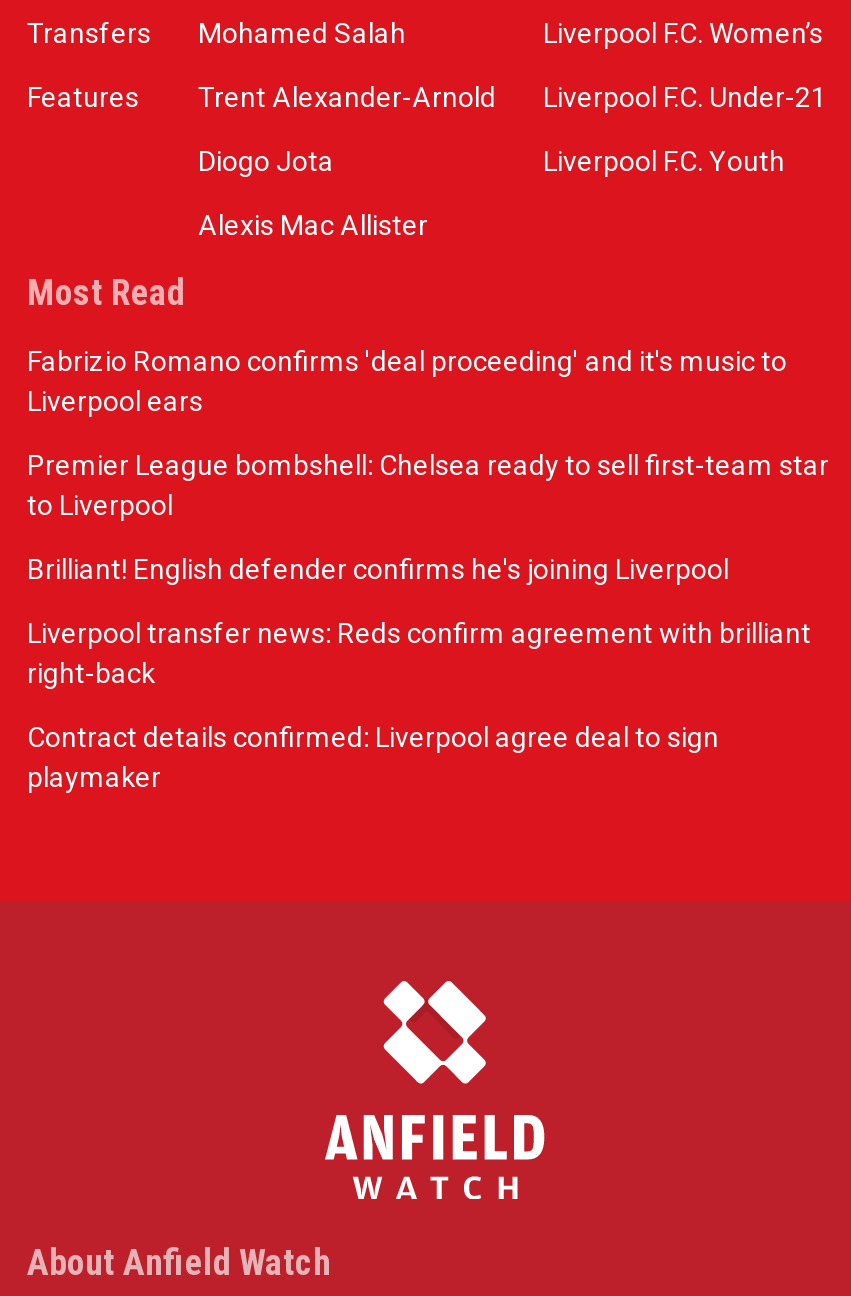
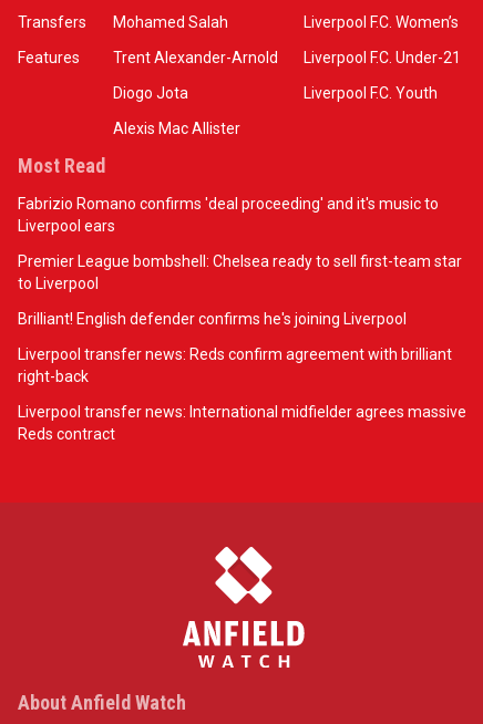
[27,721,719,793] Contract details confirmed: Liverpool agree deal to sign | playmaker -> [18,403,466,443] Liverpool transfer news: International midfielder agrees massive | Reds contract

